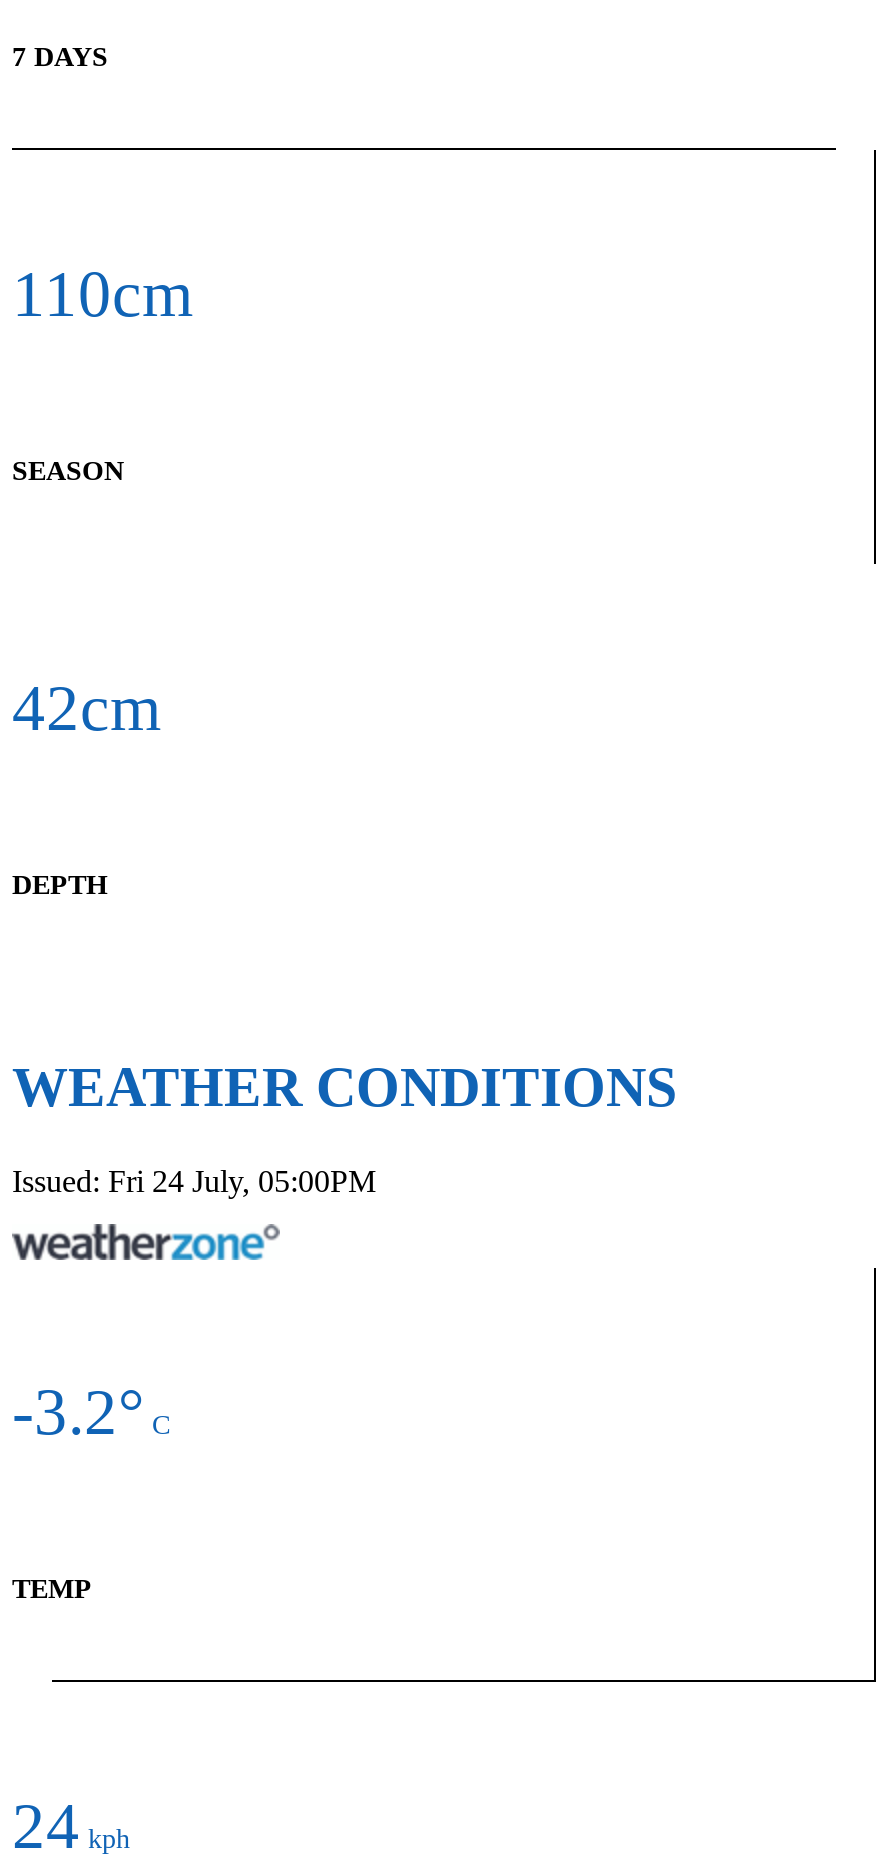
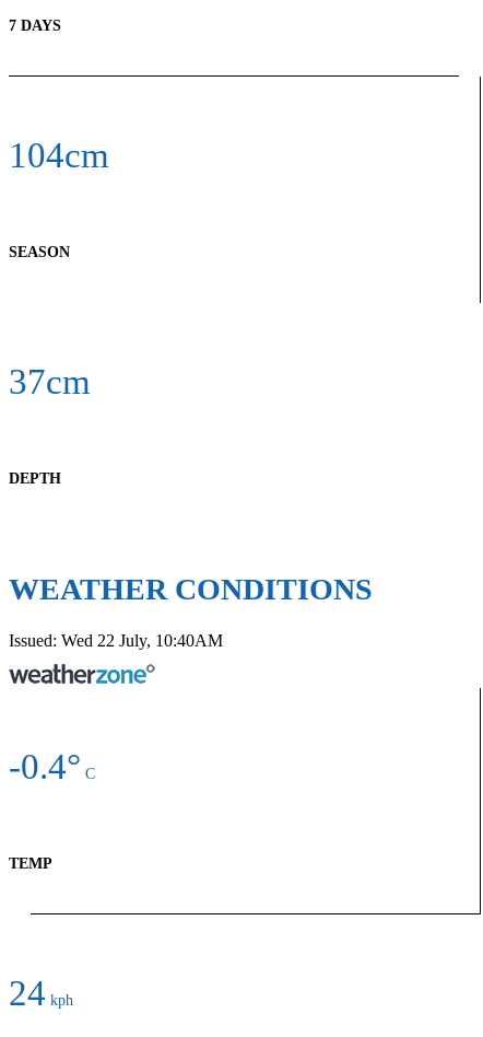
[12,258,194,330] 110cm -> [9,136,109,175] 104cm
[12,672,162,744] 42cm -> [9,362,91,402] 37cm
[12,1164,376,1198] Issued: Fri 24 July, 05:00PM -> [9,631,223,650] Issued: Wed 22 July, 10:40AM
[12,1377,170,1449] -3.2° C -> [9,747,95,787] -0.4° C

